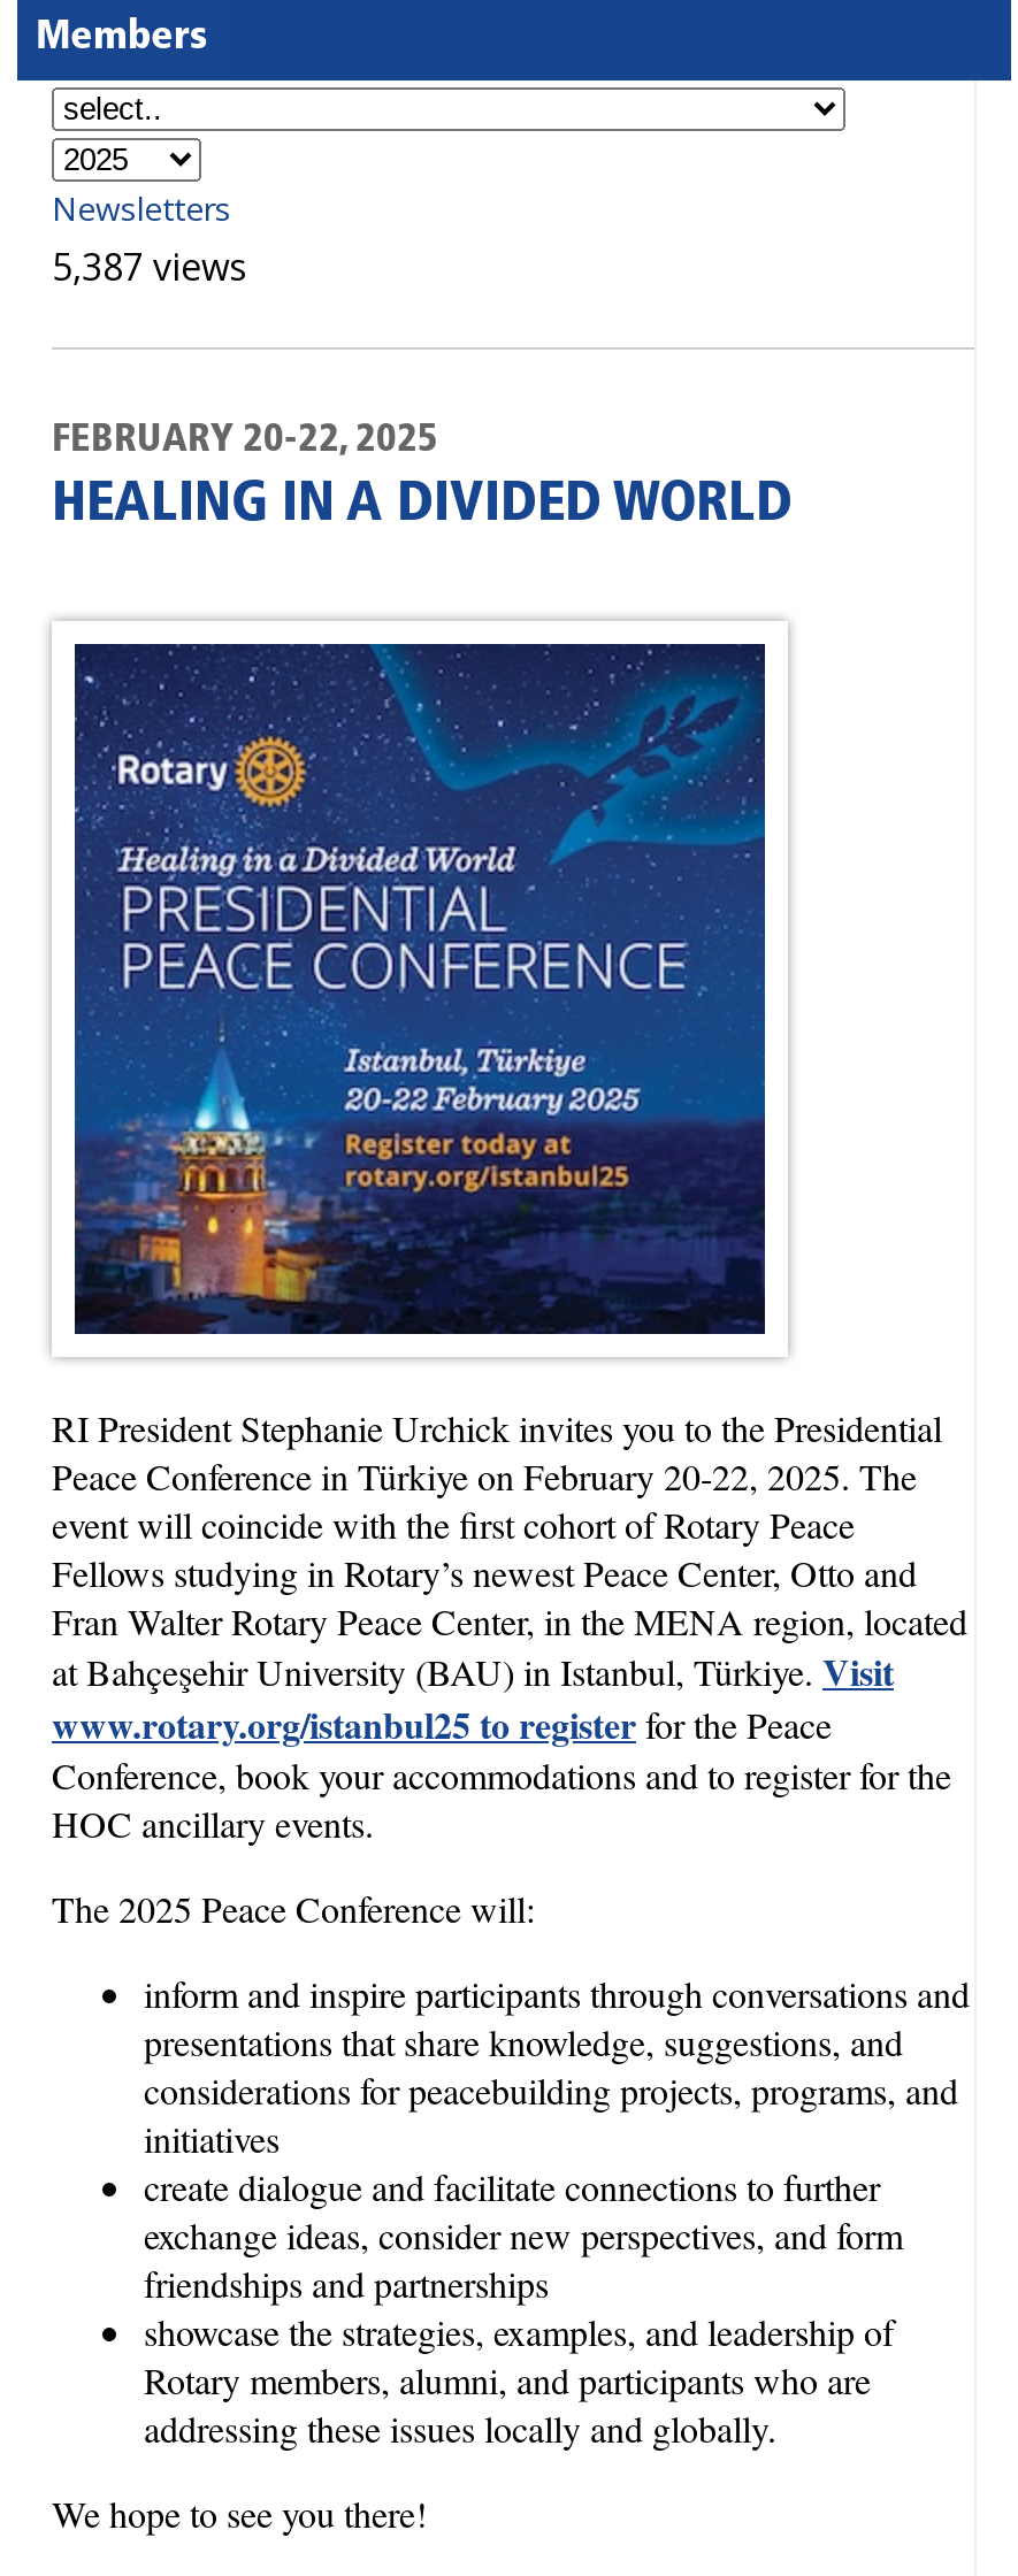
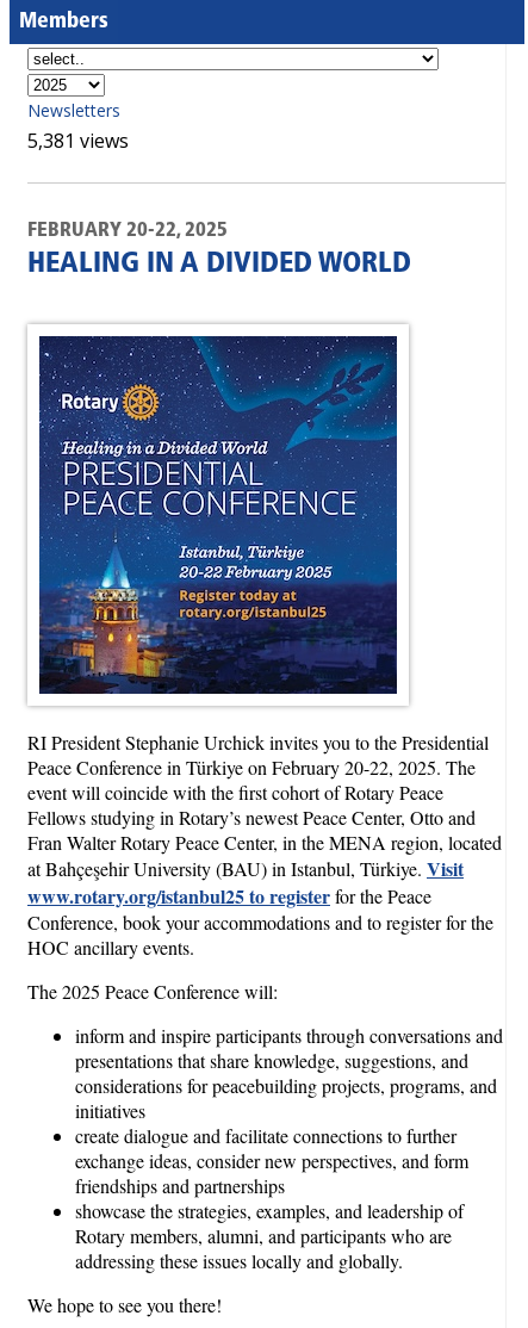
[52,241,247,292] 5,387 views -> [27,128,129,154] 5,381 views

